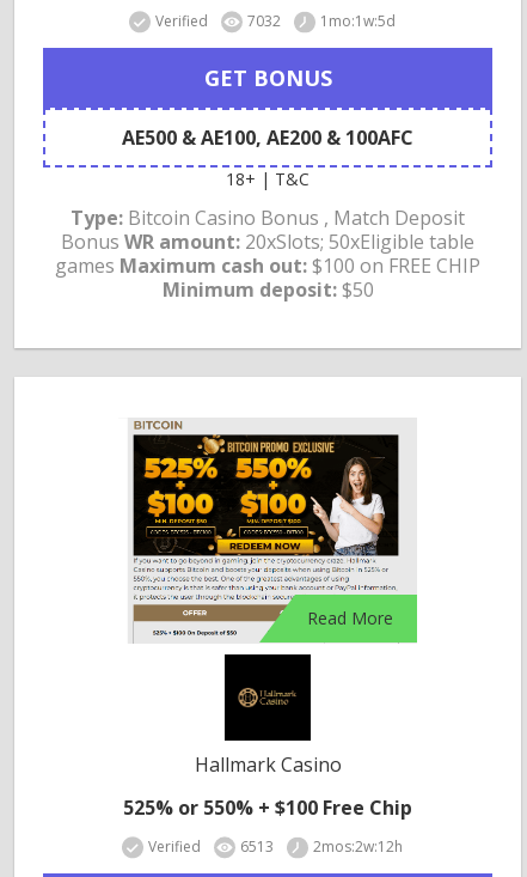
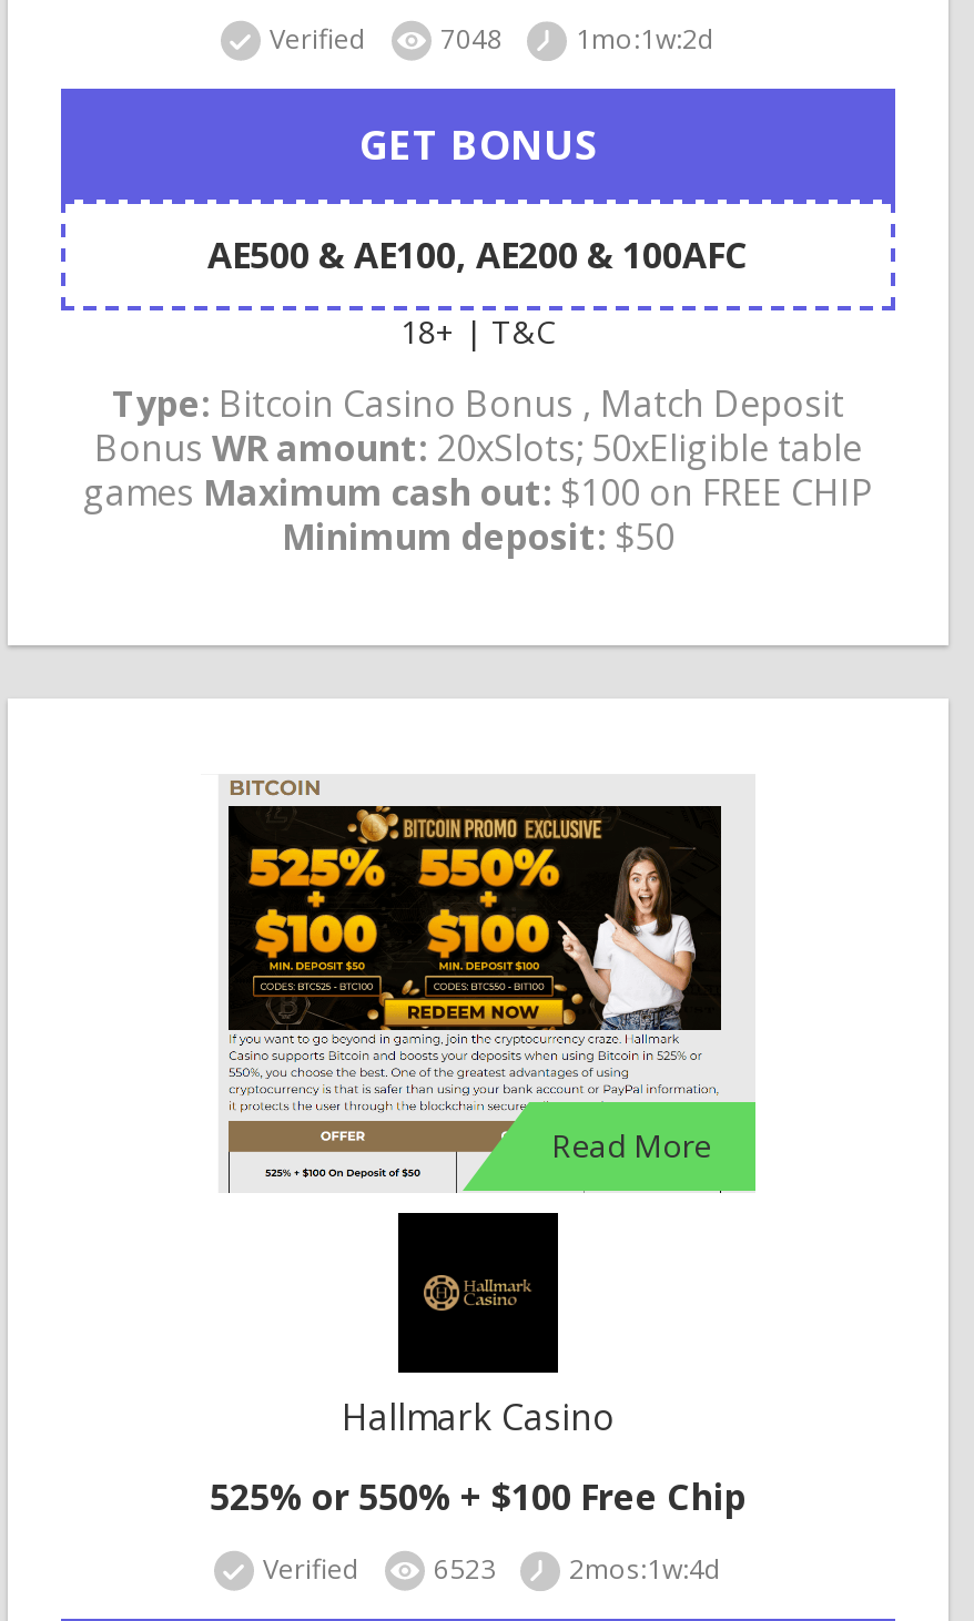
[247,11,396,31] 7032 | 1mo:1w:5d -> [440,20,716,58] 7048 | 1mo:1w:2d
[240,837,403,857] 6513 | 2mos:2w:12h -> [434,1550,722,1588] 6523 | 2mos:1w:4d

